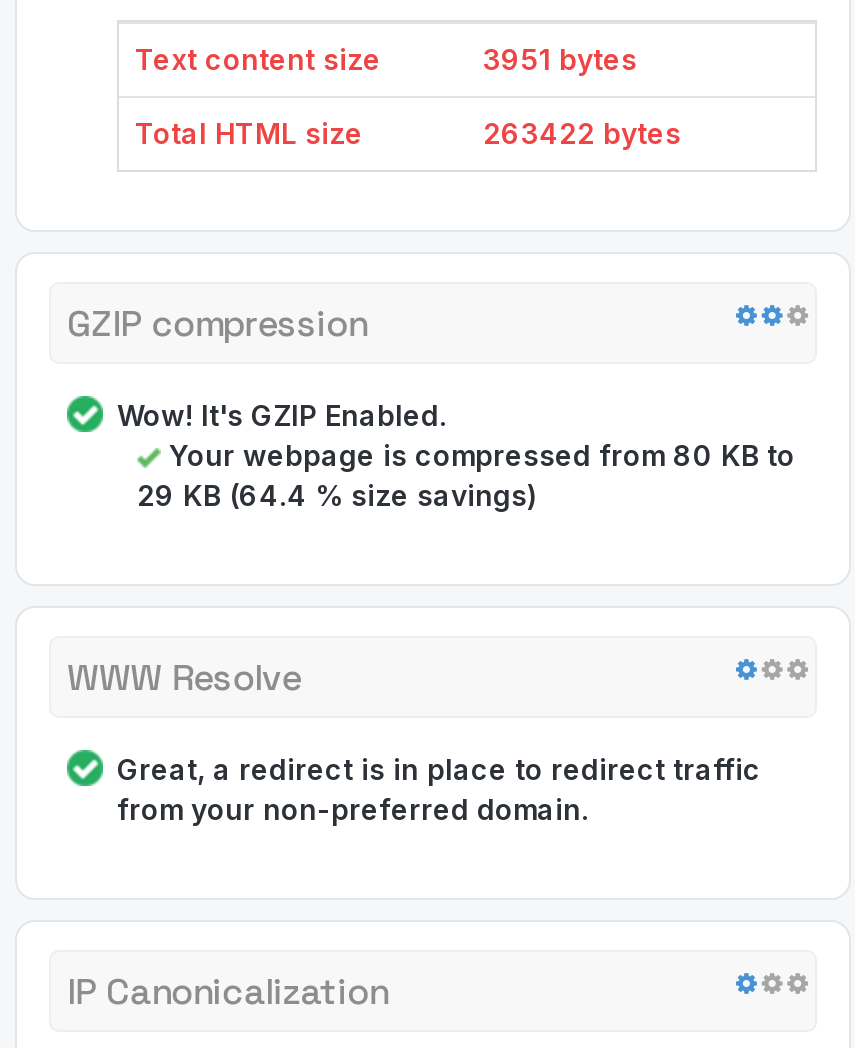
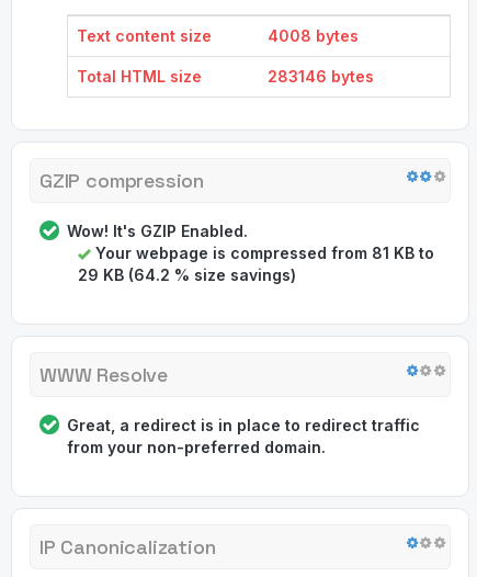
[483,42,637,76] 3951 bytes -> [268,26,359,45] 4008 bytes
[483,116,681,150] 263422 bytes -> [268,67,374,86] 283146 bytes
[161,438,795,472] Your webpage is compressed from 80 KB to -> [91,244,434,262] Your webpage is compressed from 81 KB to
[137,478,537,512] 29 KB (64.4 % size savings) -> [78,265,296,284] 29 KB (64.2 % size savings)

